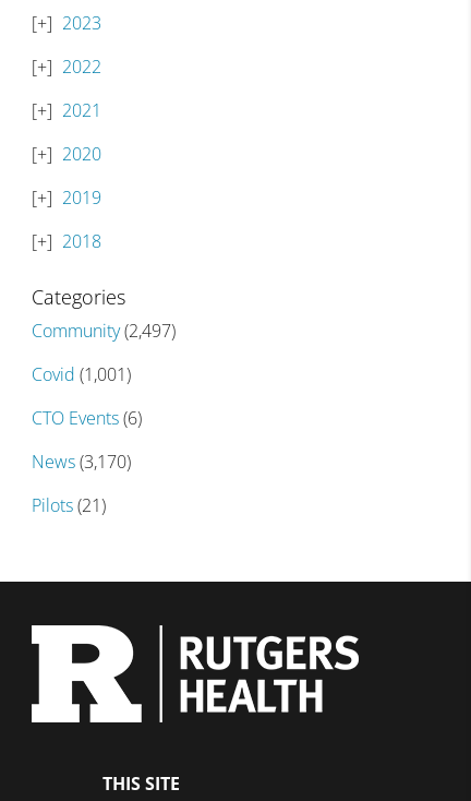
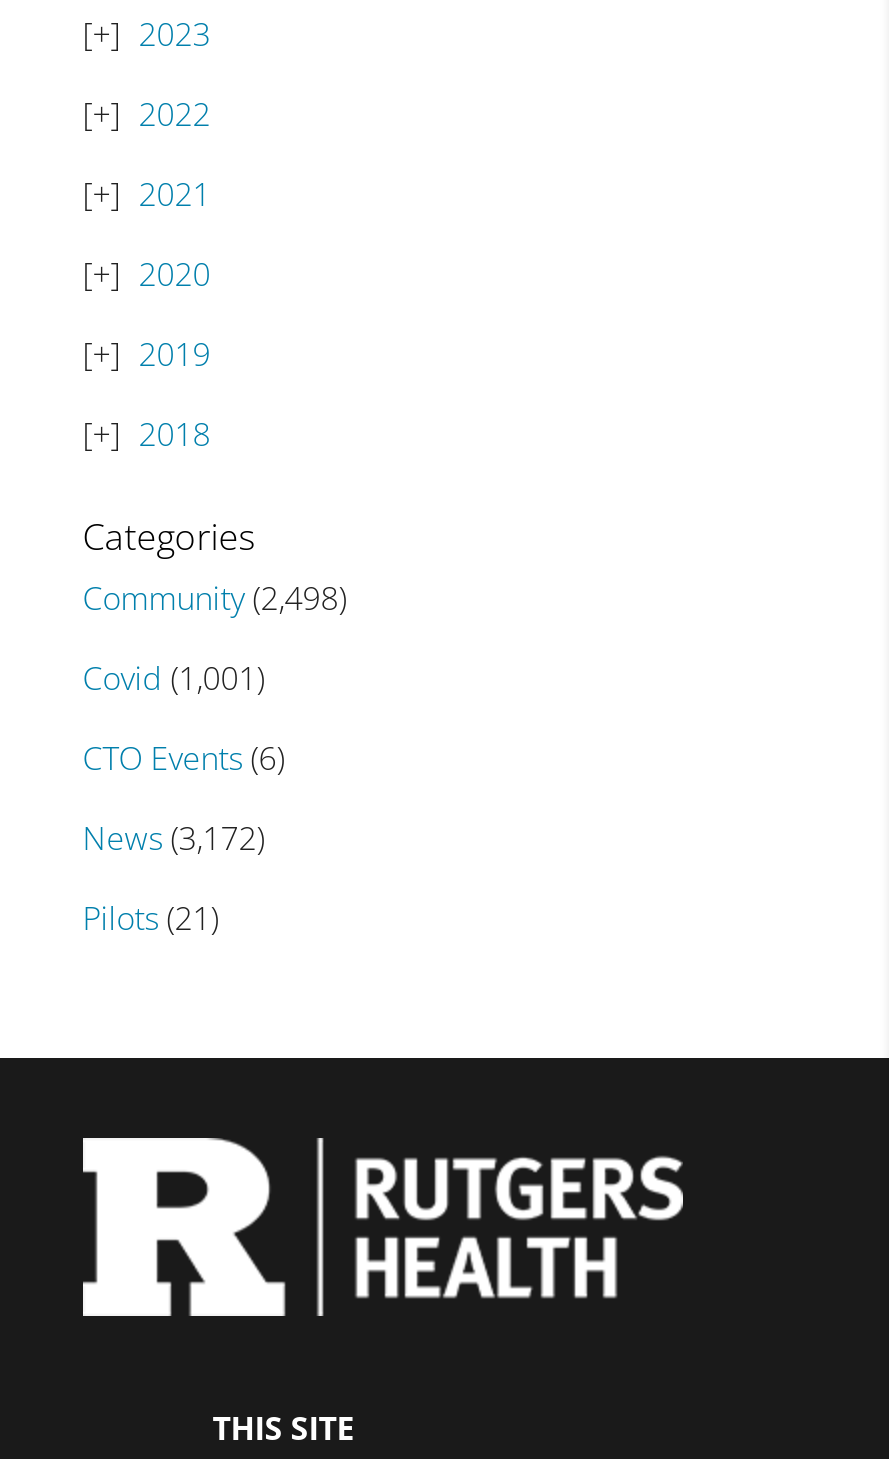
[31,319,175,343] Community (2,497) -> [83,576,347,620] Community (2,498)
[31,450,131,474] News (3,170) -> [83,816,265,860] News (3,172)

